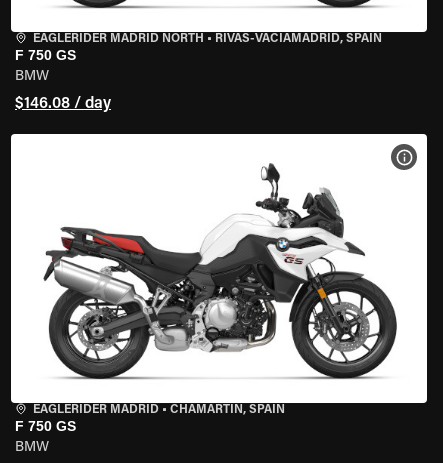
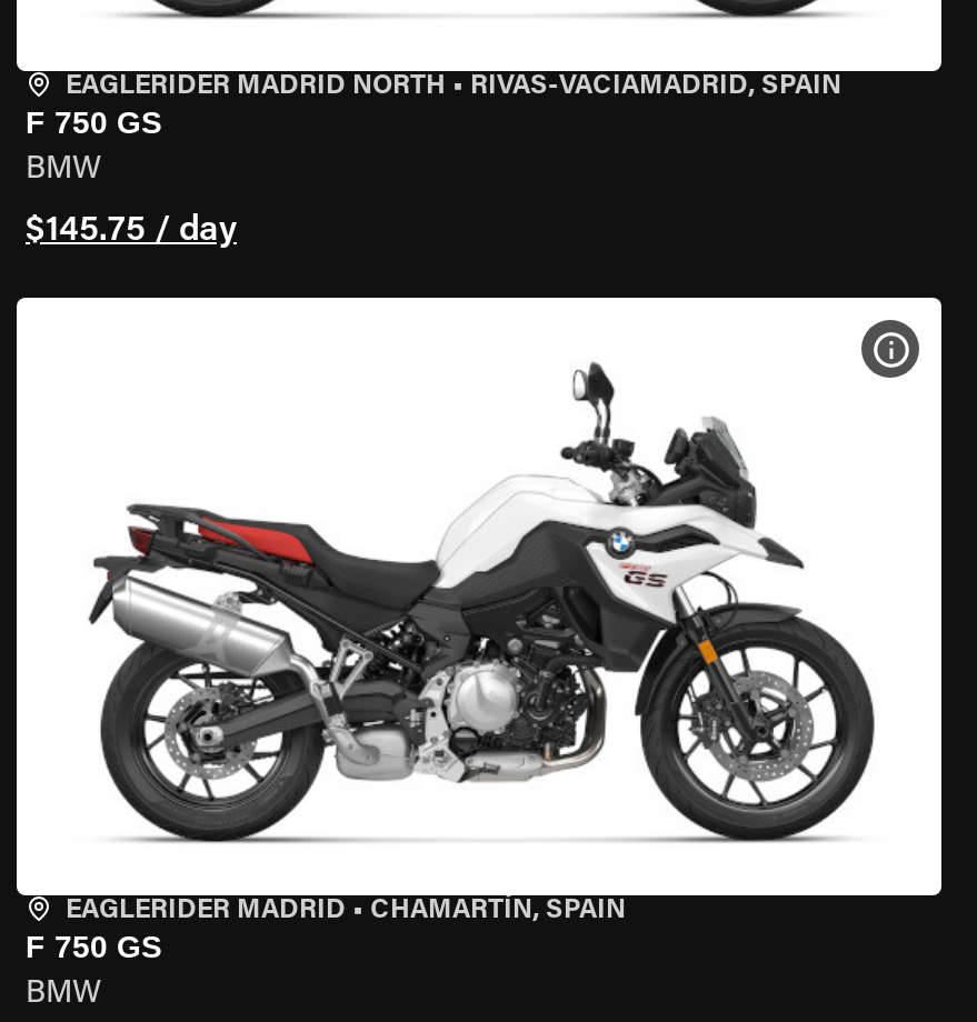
[15,96,111,112] $146.08 / day -> [26,213,237,249] $145.75 / day

